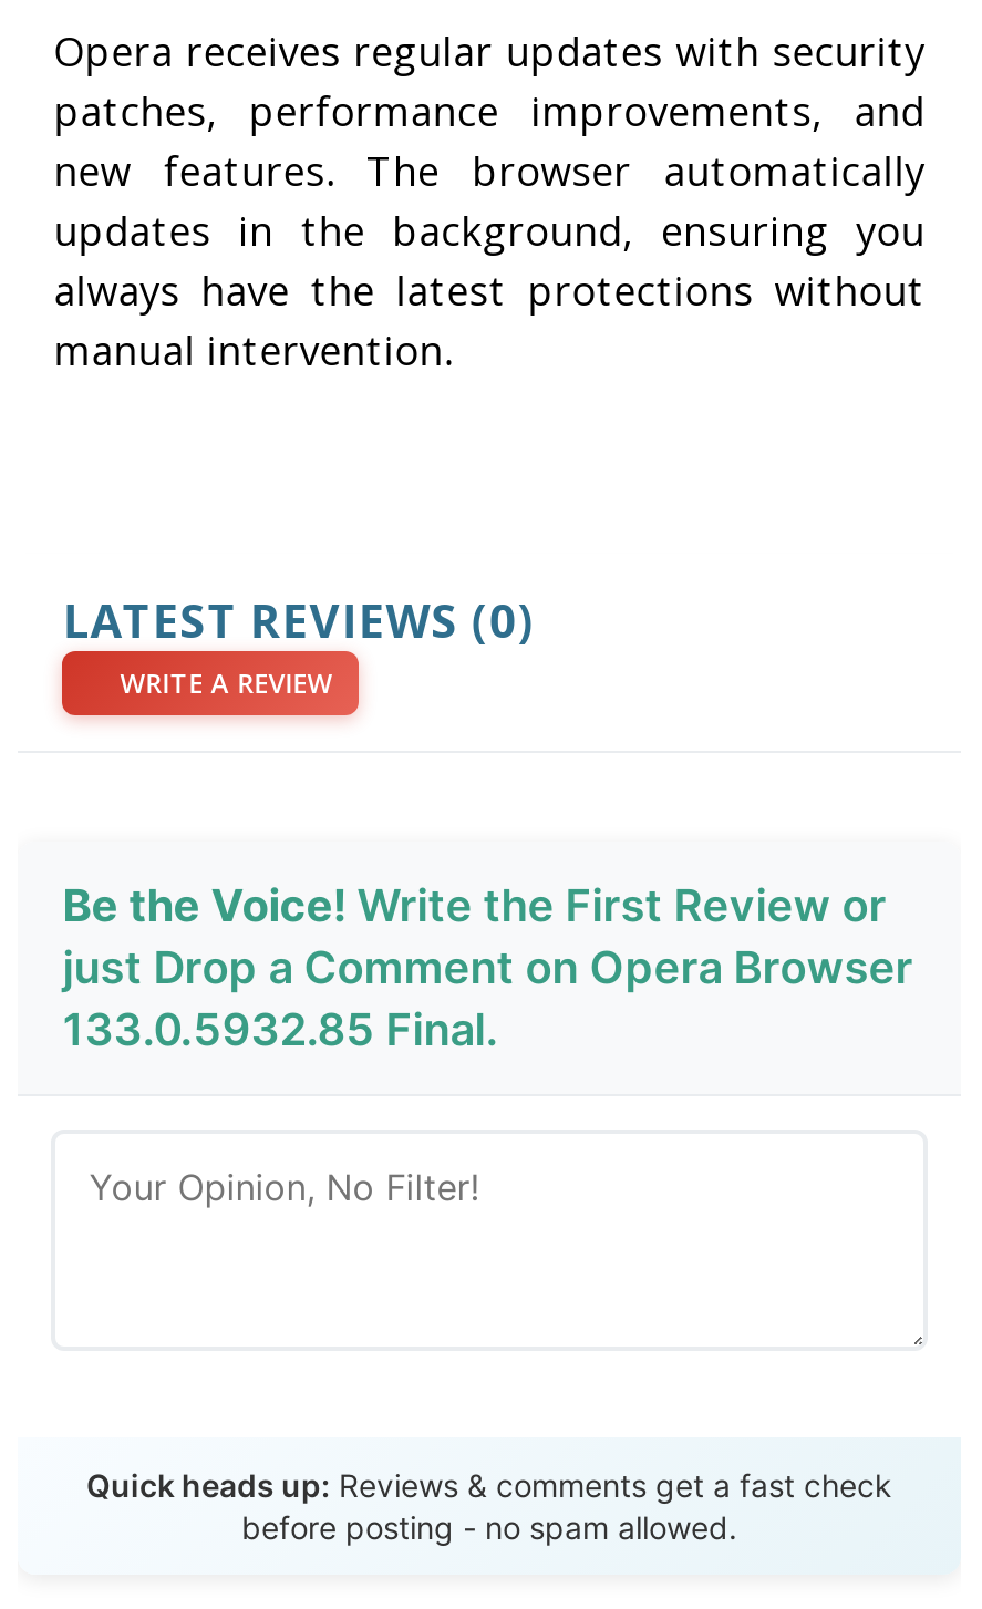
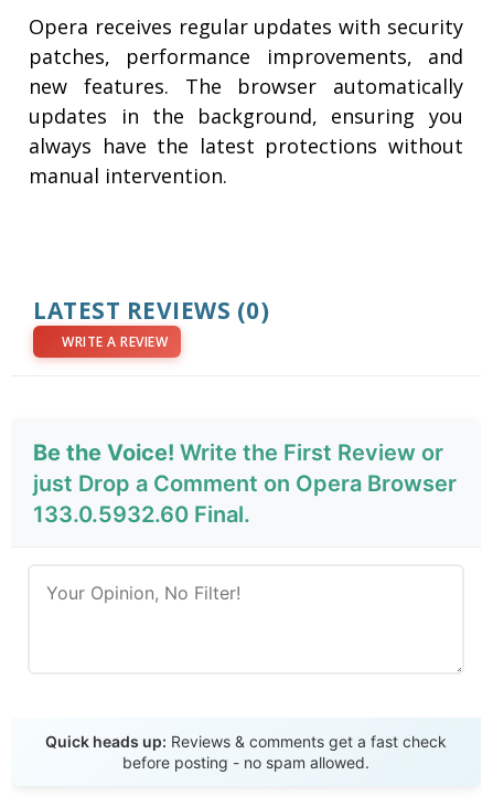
[62,1004,499,1057] 133.0.5932.85 Final. -> [33,502,251,528] 133.0.5932.60 Final.

